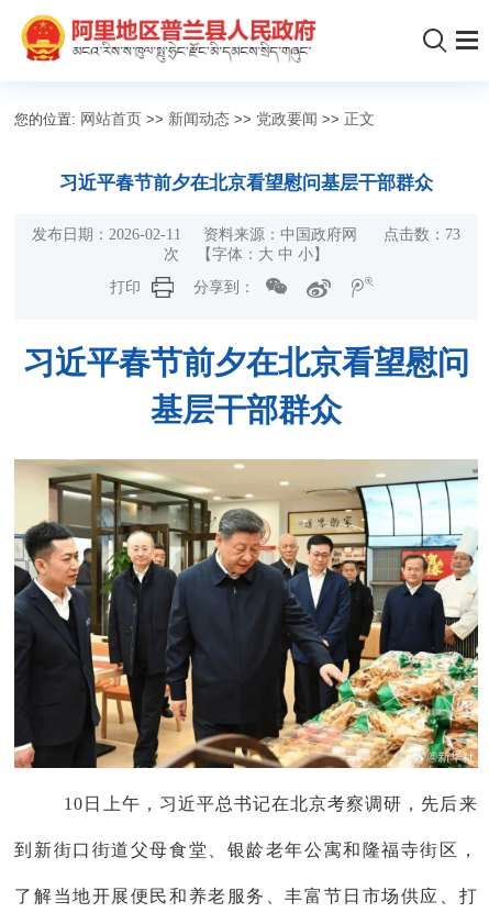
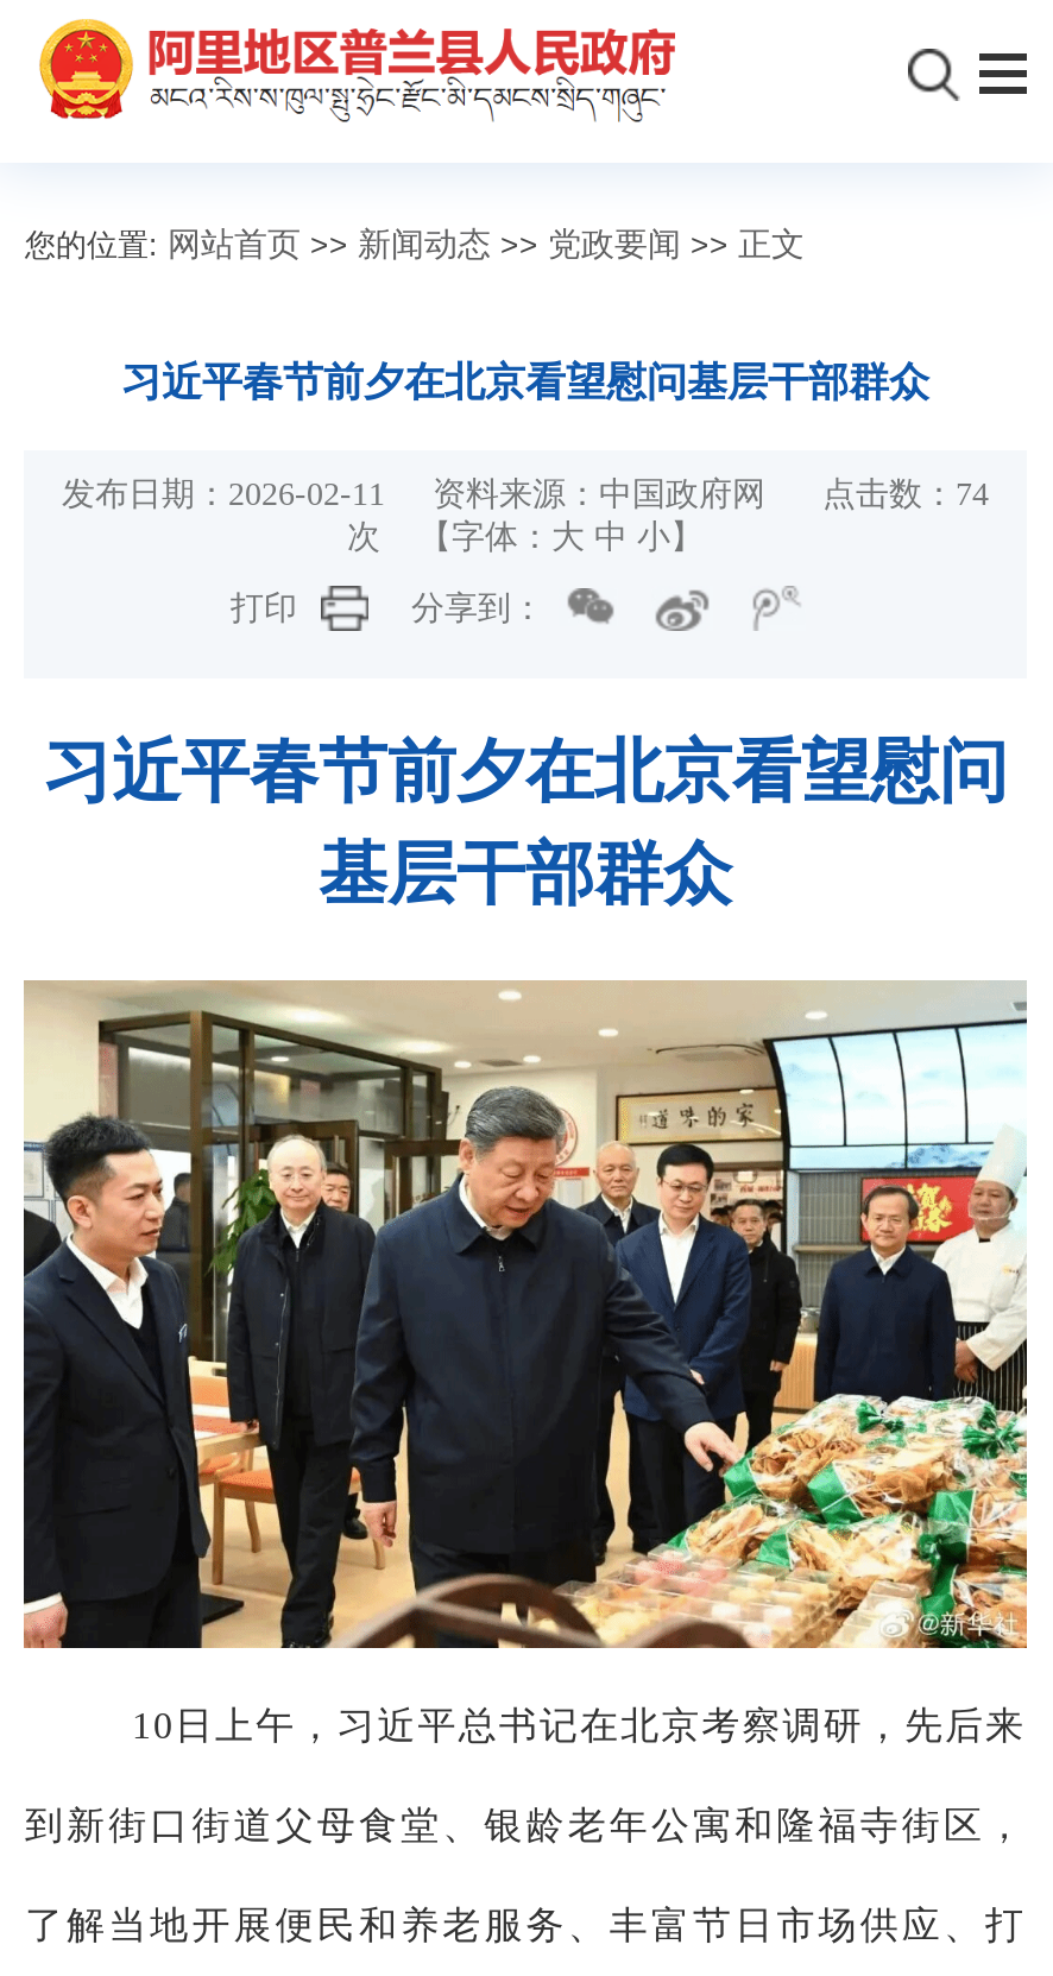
[32,226,460,243] 发布日期：2026-02-11 资料来源：中国政府网 点击数：73 -> [62,476,989,512] 发布日期：2026-02-11 资料来源：中国政府网 点击数：74

